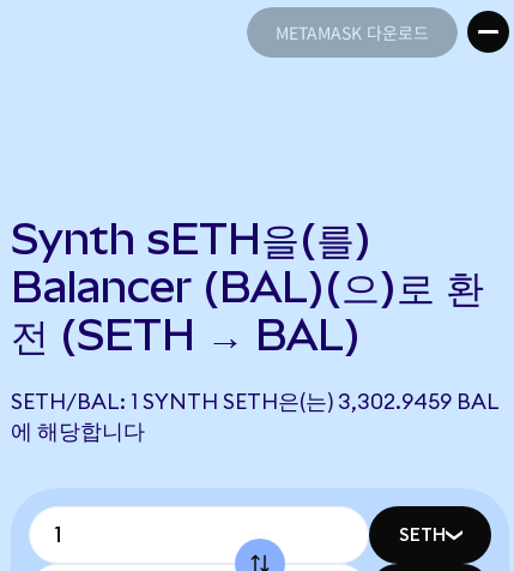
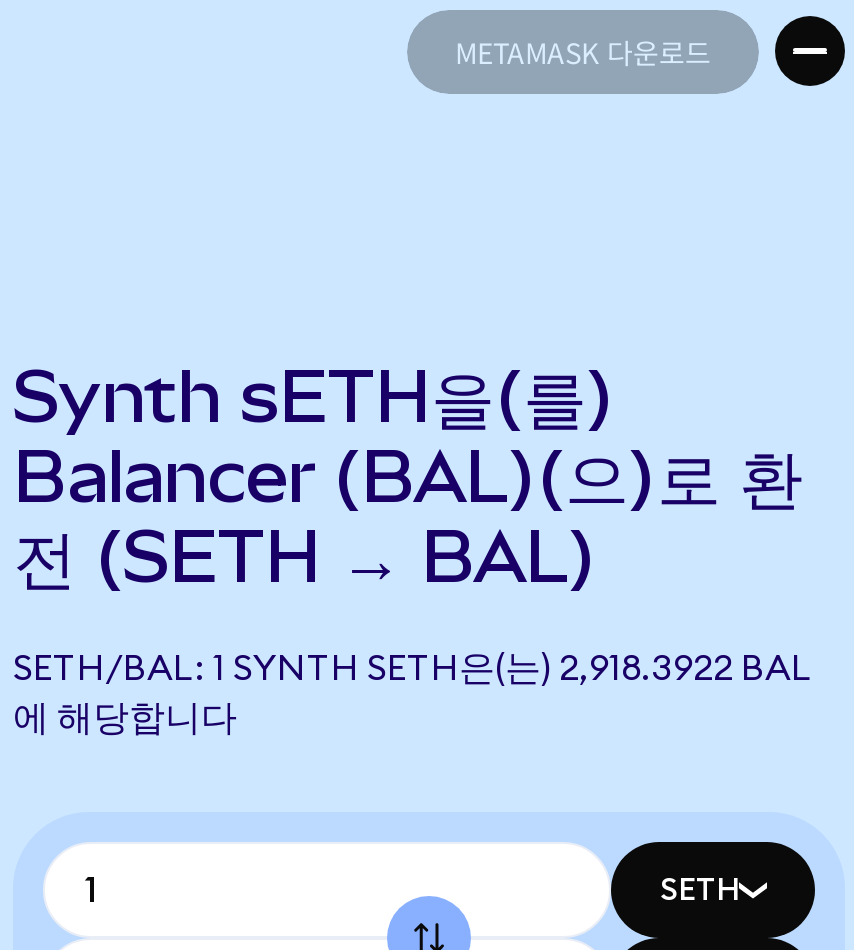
[11,391,500,413] SETH/BAL: 1 SYNTH SETH은(는) 3,302.9459 BAL -> [13,650,813,686] SETH/BAL: 1 SYNTH SETH은(는) 2,918.3922 BAL

